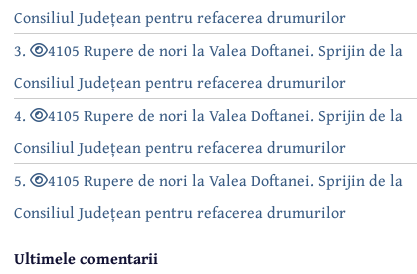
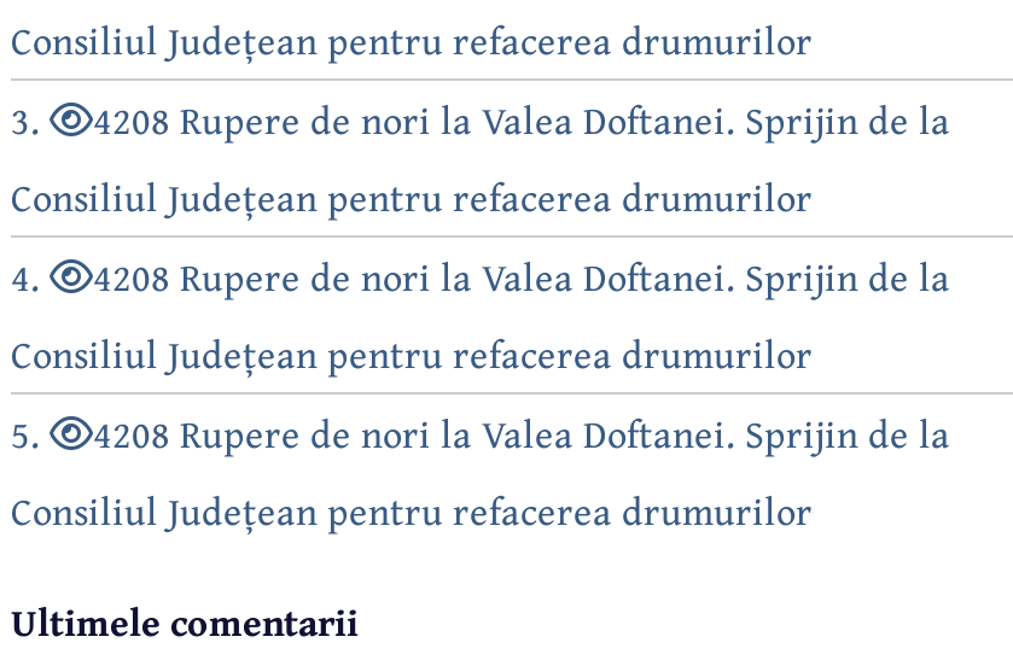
[48,38,403,62] 4105 Rupere de nori la Valea Doftanei. Sprijin de la -> [93,90,950,148] 4208 Rupere de nori la Valea Doftanei. Sprijin de la
[48,103,403,127] 4105 Rupere de nori la Valea Doftanei. Sprijin de la -> [93,247,950,305] 4208 Rupere de nori la Valea Doftanei. Sprijin de la
[48,168,403,192] 4105 Rupere de nori la Valea Doftanei. Sprijin de la -> [93,404,950,462] 4208 Rupere de nori la Valea Doftanei. Sprijin de la

